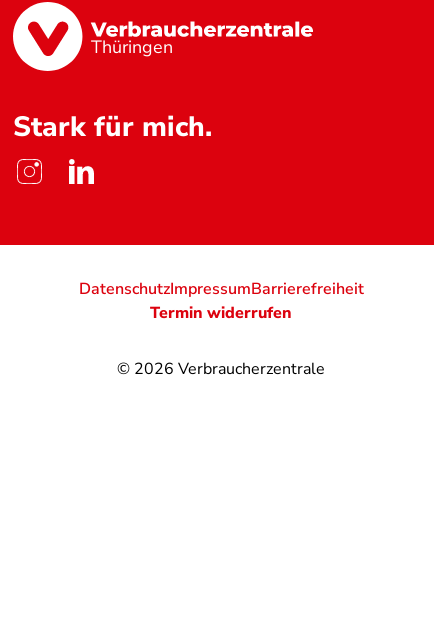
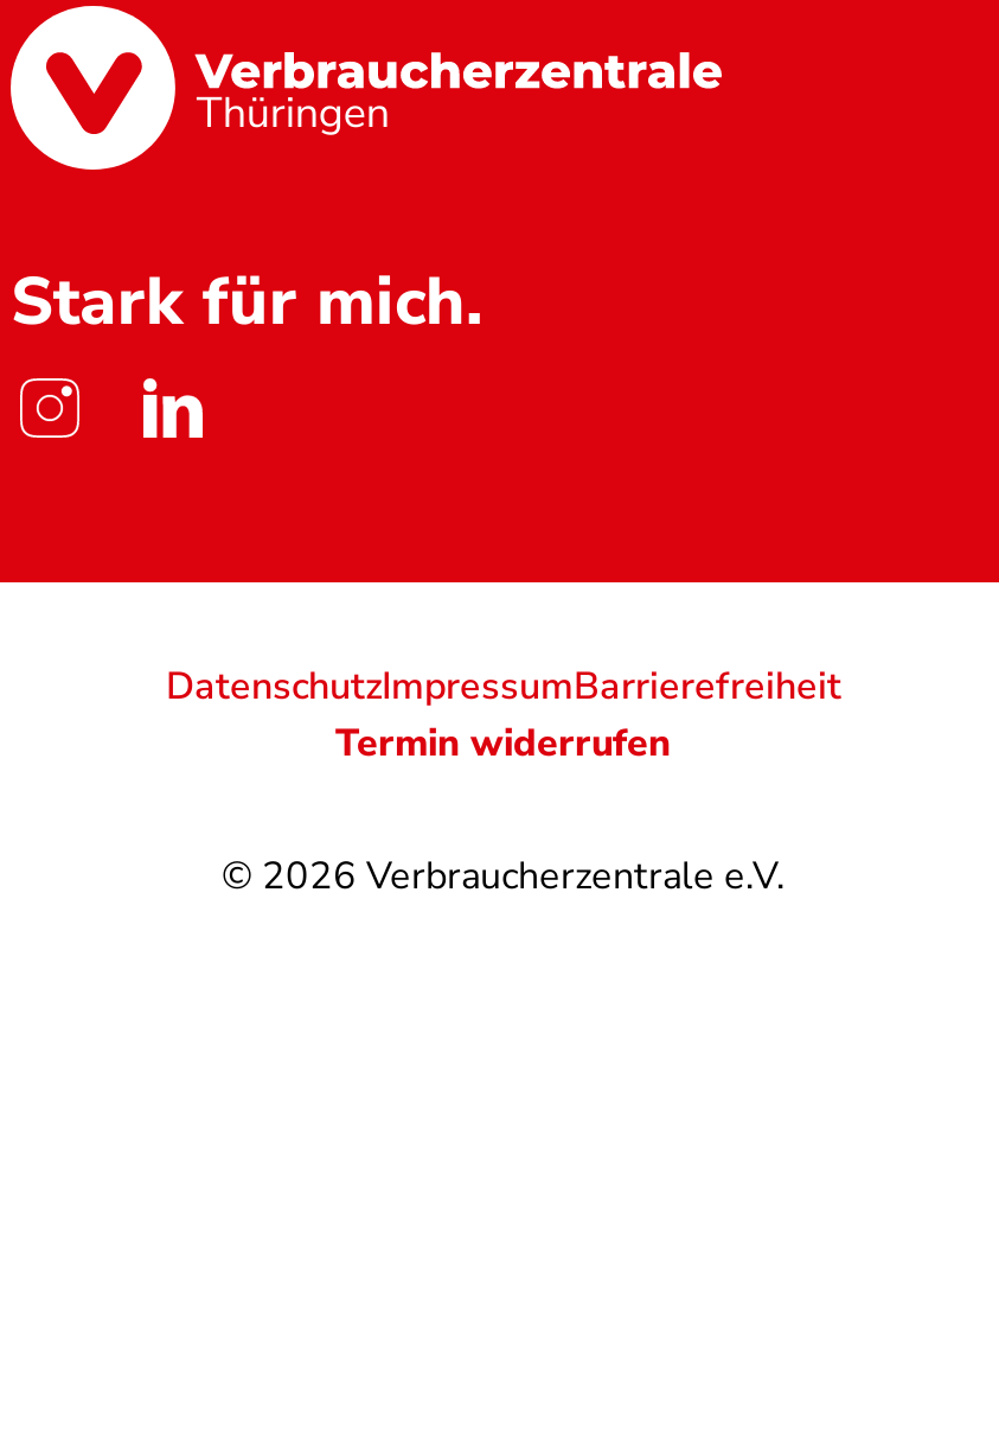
[117,358,325,380] © 2026 Verbraucherzentrale -> [222,851,786,904] © 2026 Verbraucherzentrale e.V.

